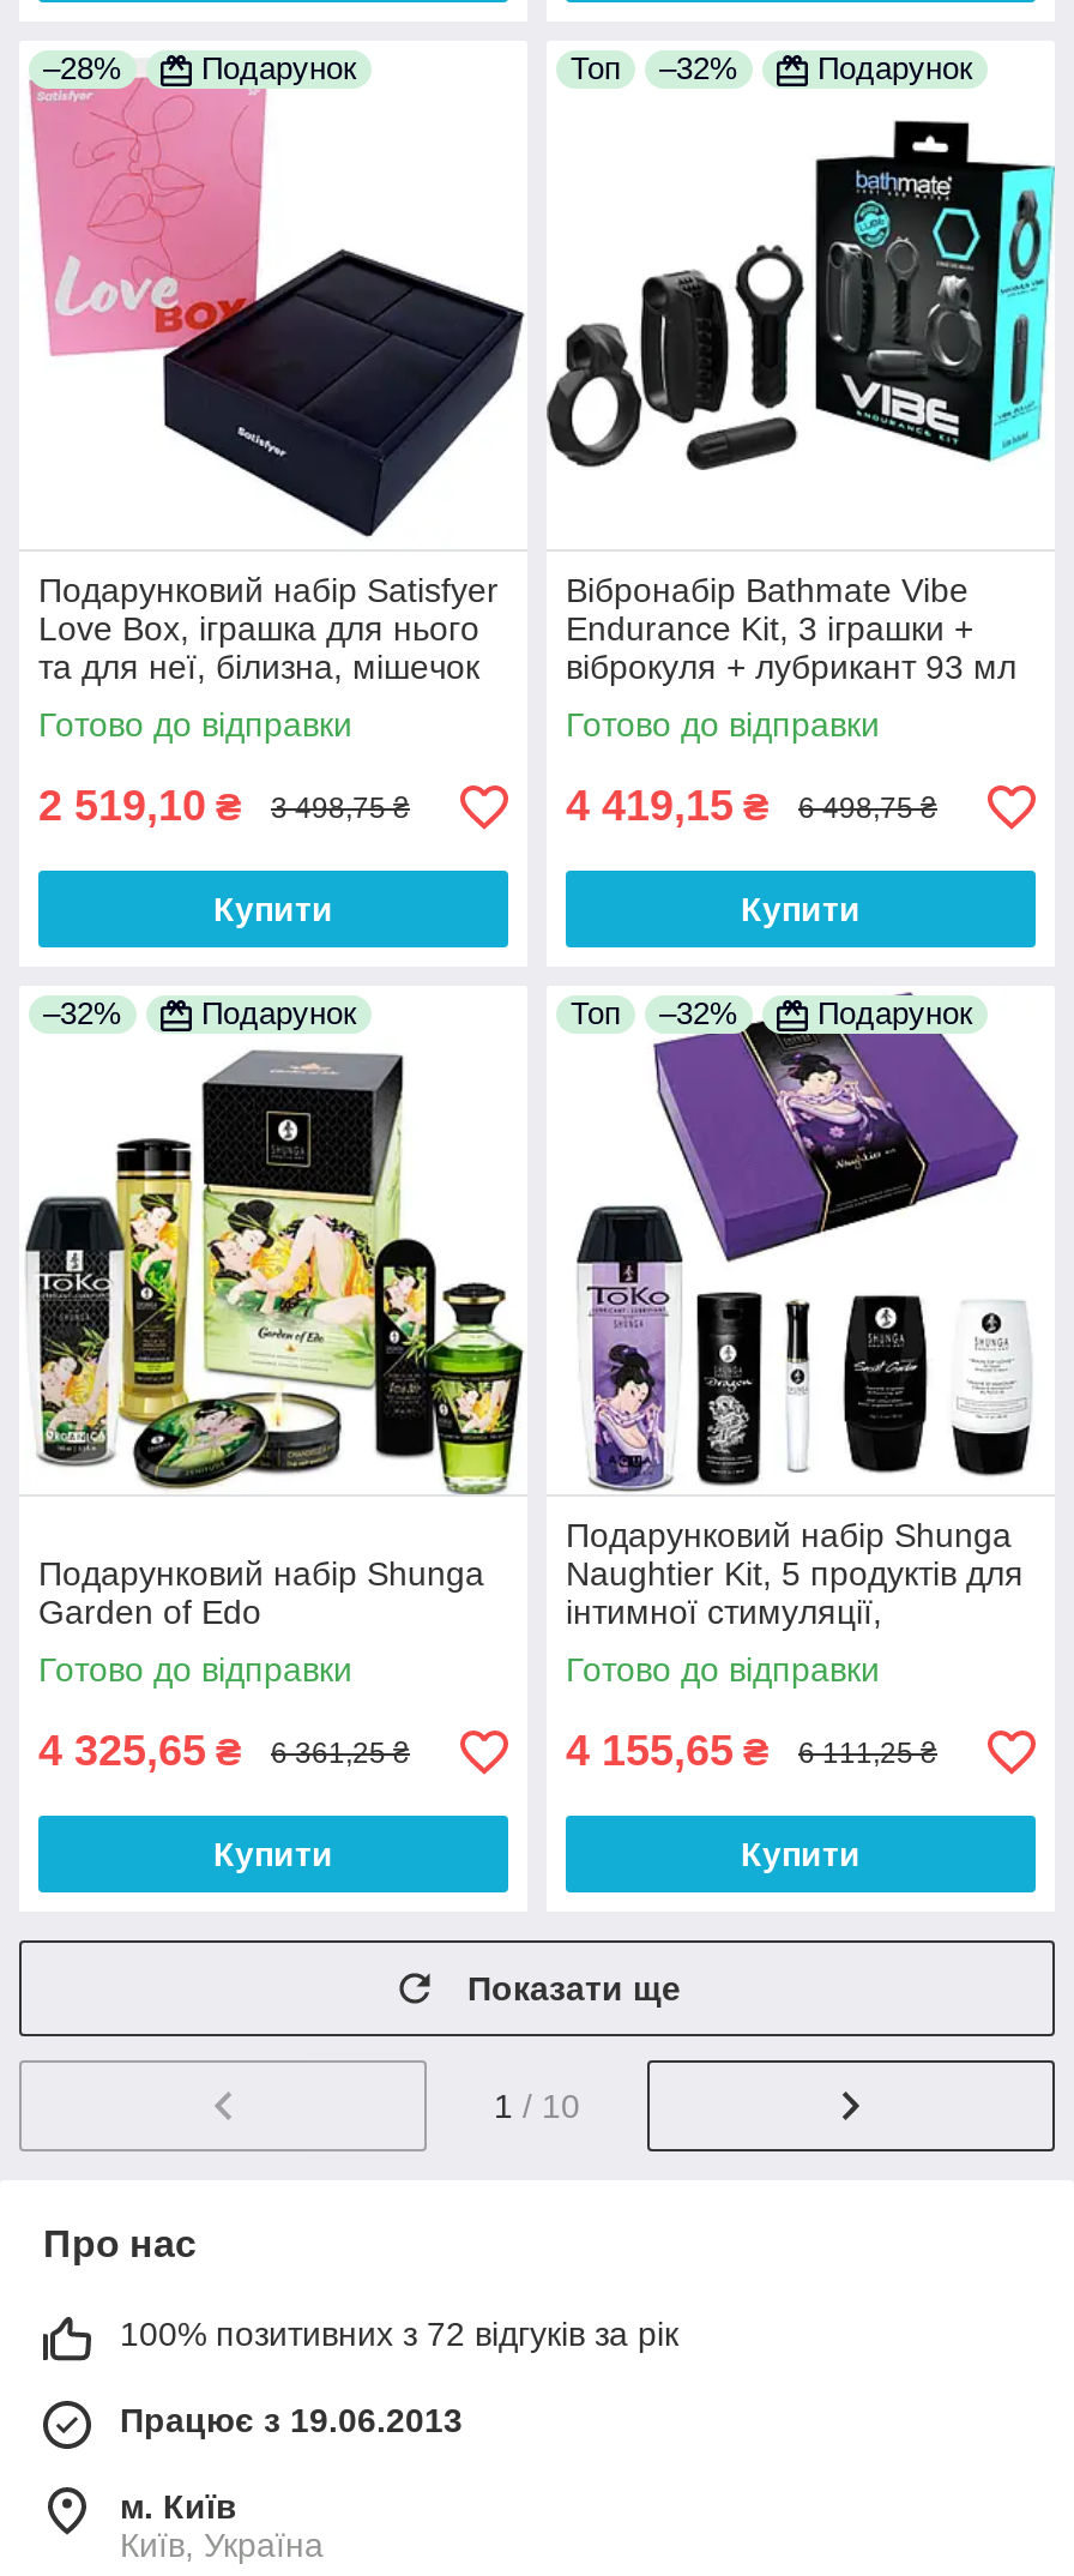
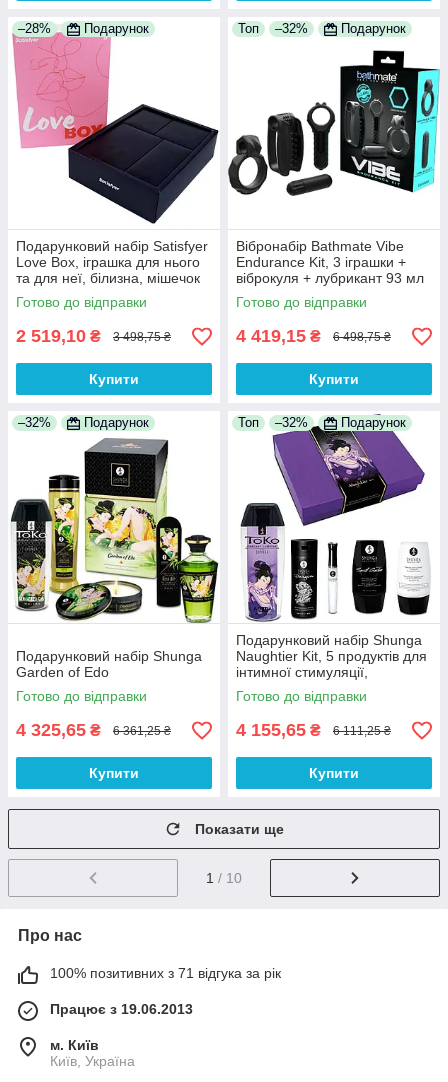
[120,2315,678,2353] 100% позитивних з 72 відгуків за рік -> [50,965,281,981] 100% позитивних з 71 відгука за рік

